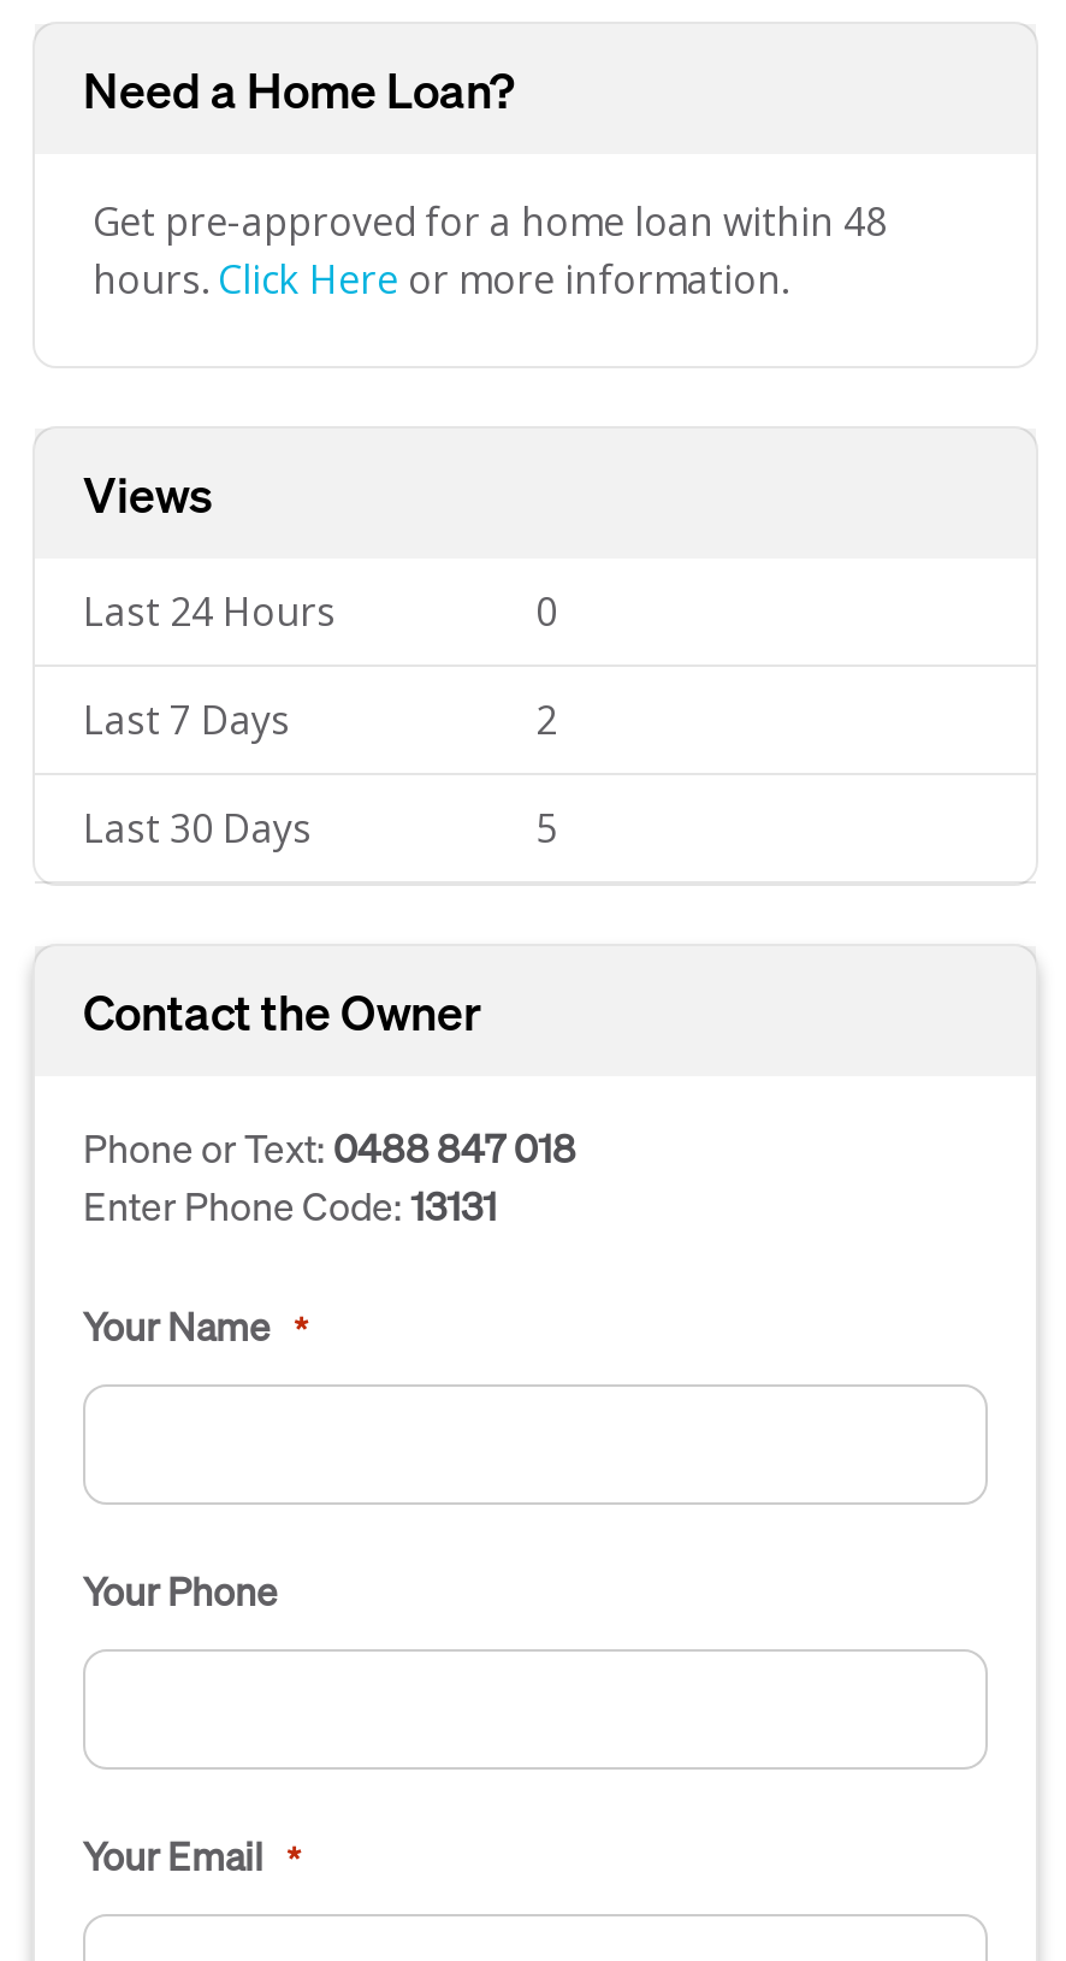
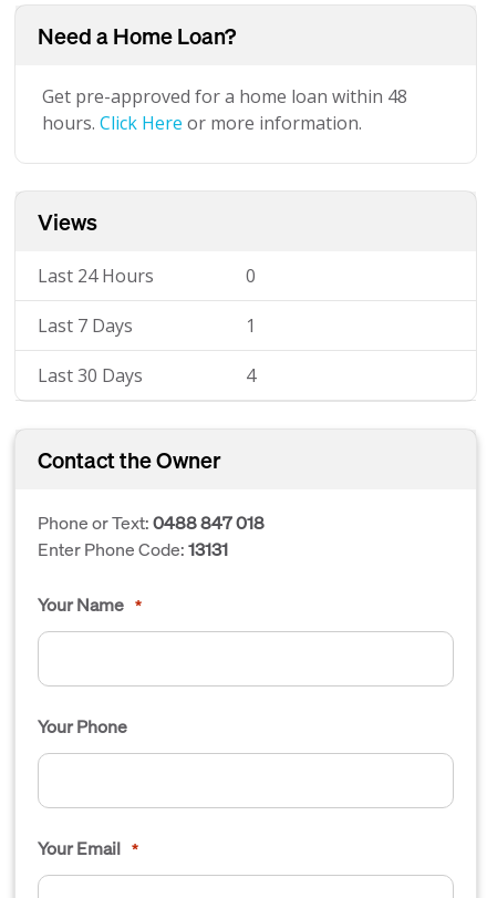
[535,693,557,746] 2 -> [246,313,256,338] 1
[535,802,557,855] 5 -> [246,363,256,388] 4

